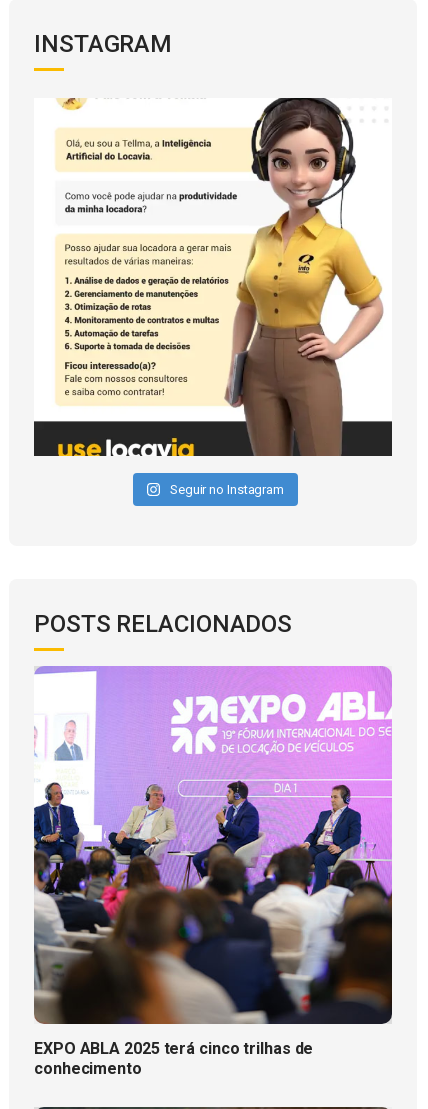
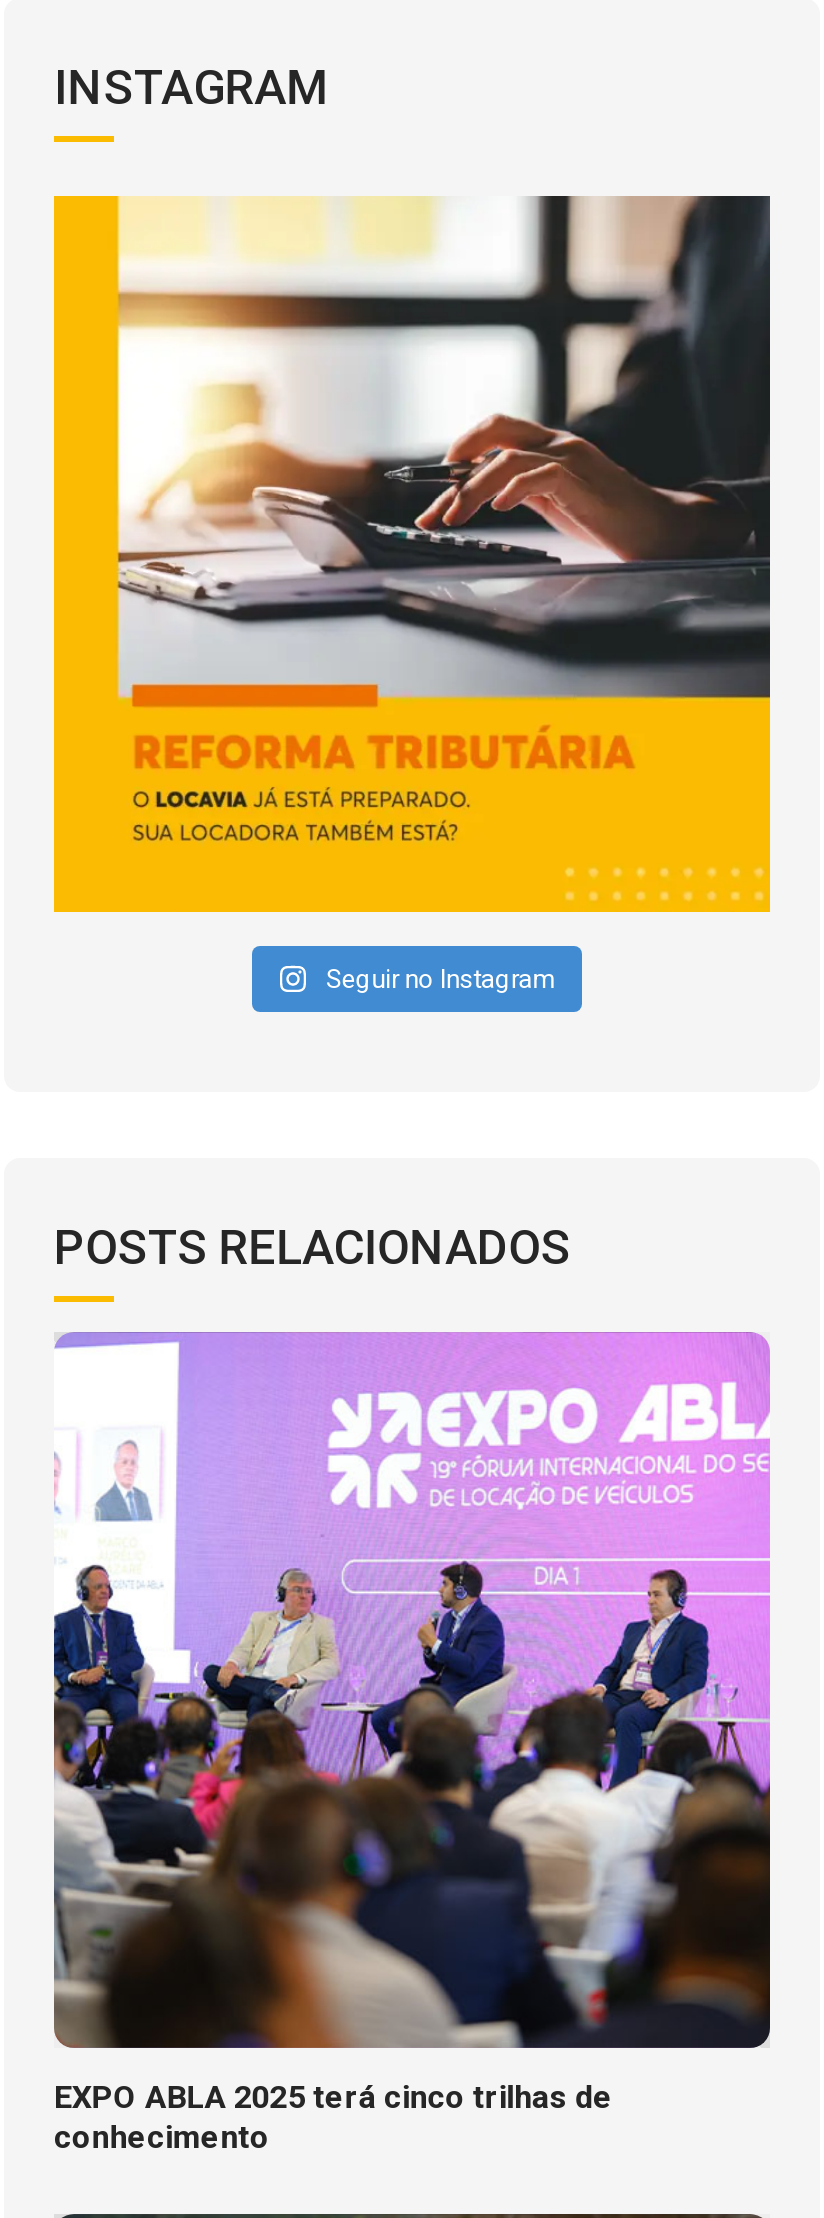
[33,97,393,457] [image] -> [52,194,772,914] [image]

